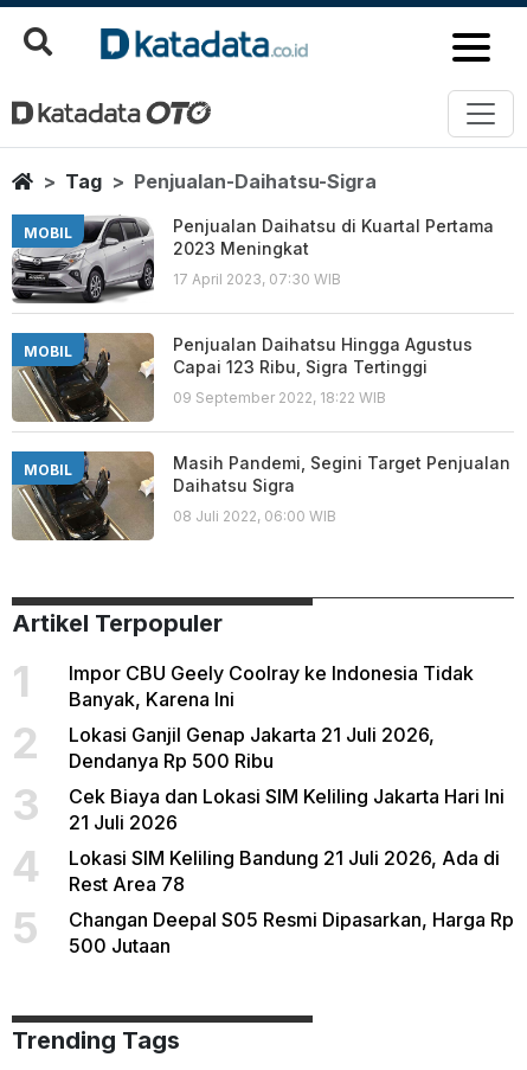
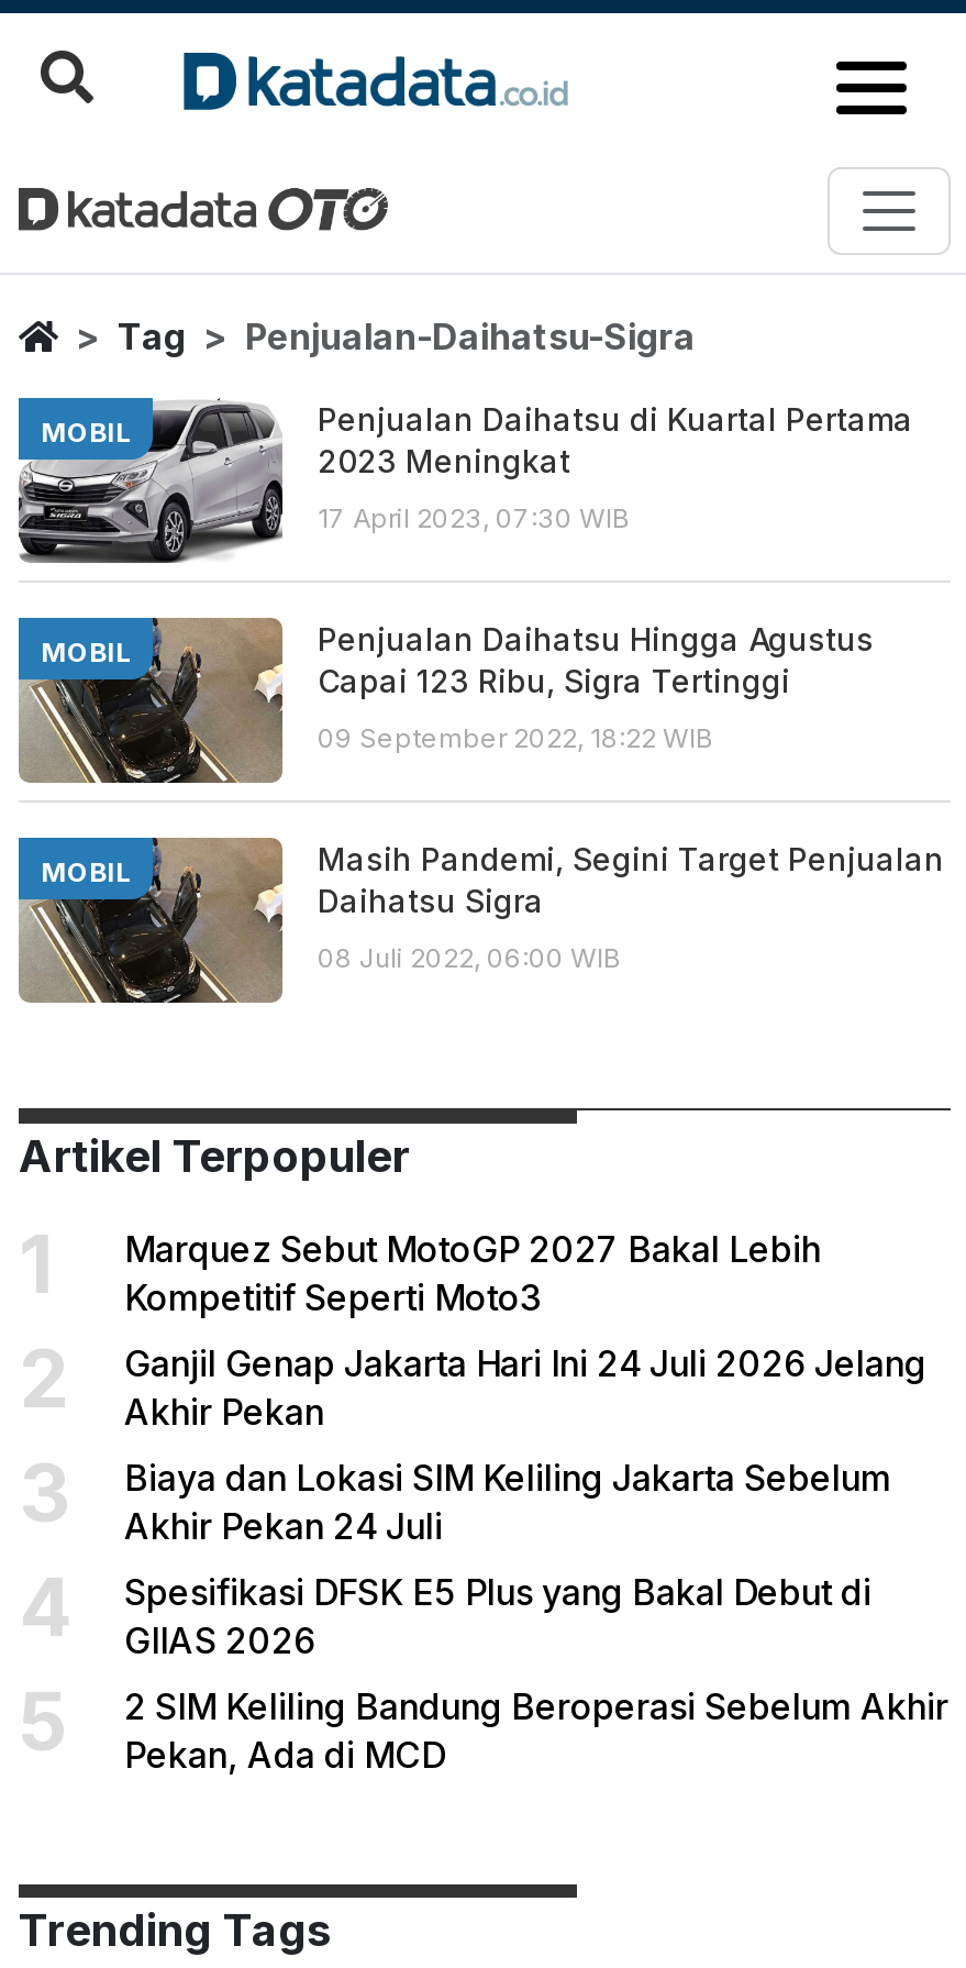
[69,661,474,711] Impor CBU Geely Coolray ke Indonesia Tidak | Banyak, Karena Ini -> [124,1227,821,1319] Marquez Sebut MotoGP 2027 Bakal Lebih | Kompetitif Seperti Moto3
[69,723,435,773] Lokasi Ganjil Genap Jakarta 21 Juli 2026, | Dendanya Rp 500 Ribu -> [124,1341,926,1434] Ganjil Genap Jakarta Hari Ini 24 Juli 2026 Jelang | Akhir Pekan
[69,784,504,834] Cek Biaya dan Lokasi SIM Keliling Jakarta Hari Ini | 21 Juli 2026 -> [124,1456,891,1548] Biaya dan Lokasi SIM Keliling Jakarta Sebelum | Akhir Pekan 24 Juli
[69,846,500,896] Lokasi SIM Keliling Bandung 21 Juli 2026, Ada di | Rest Area 78 -> [124,1570,871,1662] Spesifikasi DFSK E5 Plus yang Bakal Debut di | GIIAS 2026
[69,908,514,957] Changan Deepal S05 Resmi Dipasarkan, Harga Rp | 500 Jutaan -> [124,1684,948,1777] 2 SIM Keliling Bandung Beroperasi Sebelum Akhir | Pekan, Ada di MCD

